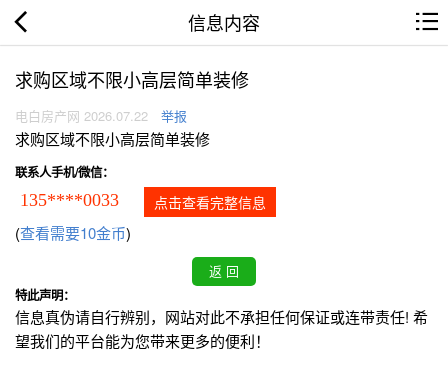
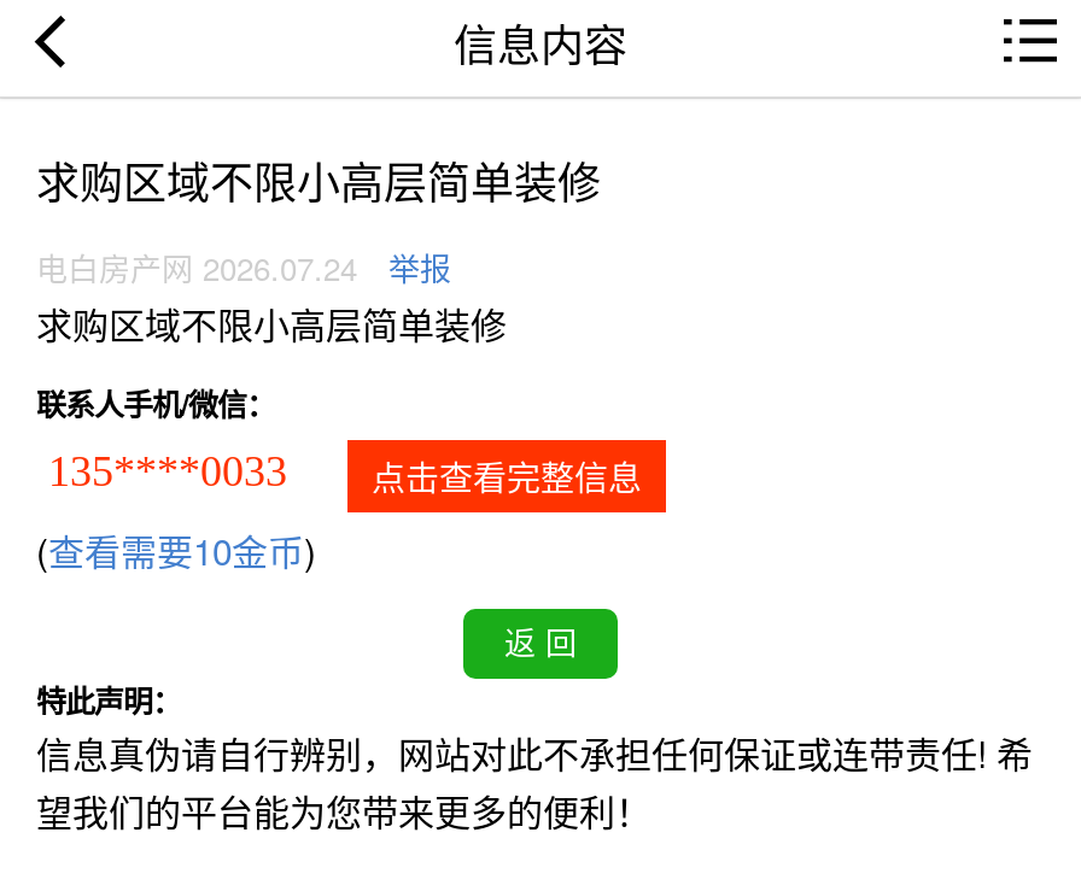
[15,106,187,125] 电白房产网 2026.07.22 举报 -> [36,245,451,291] 电白房产网 2026.07.24 举报

